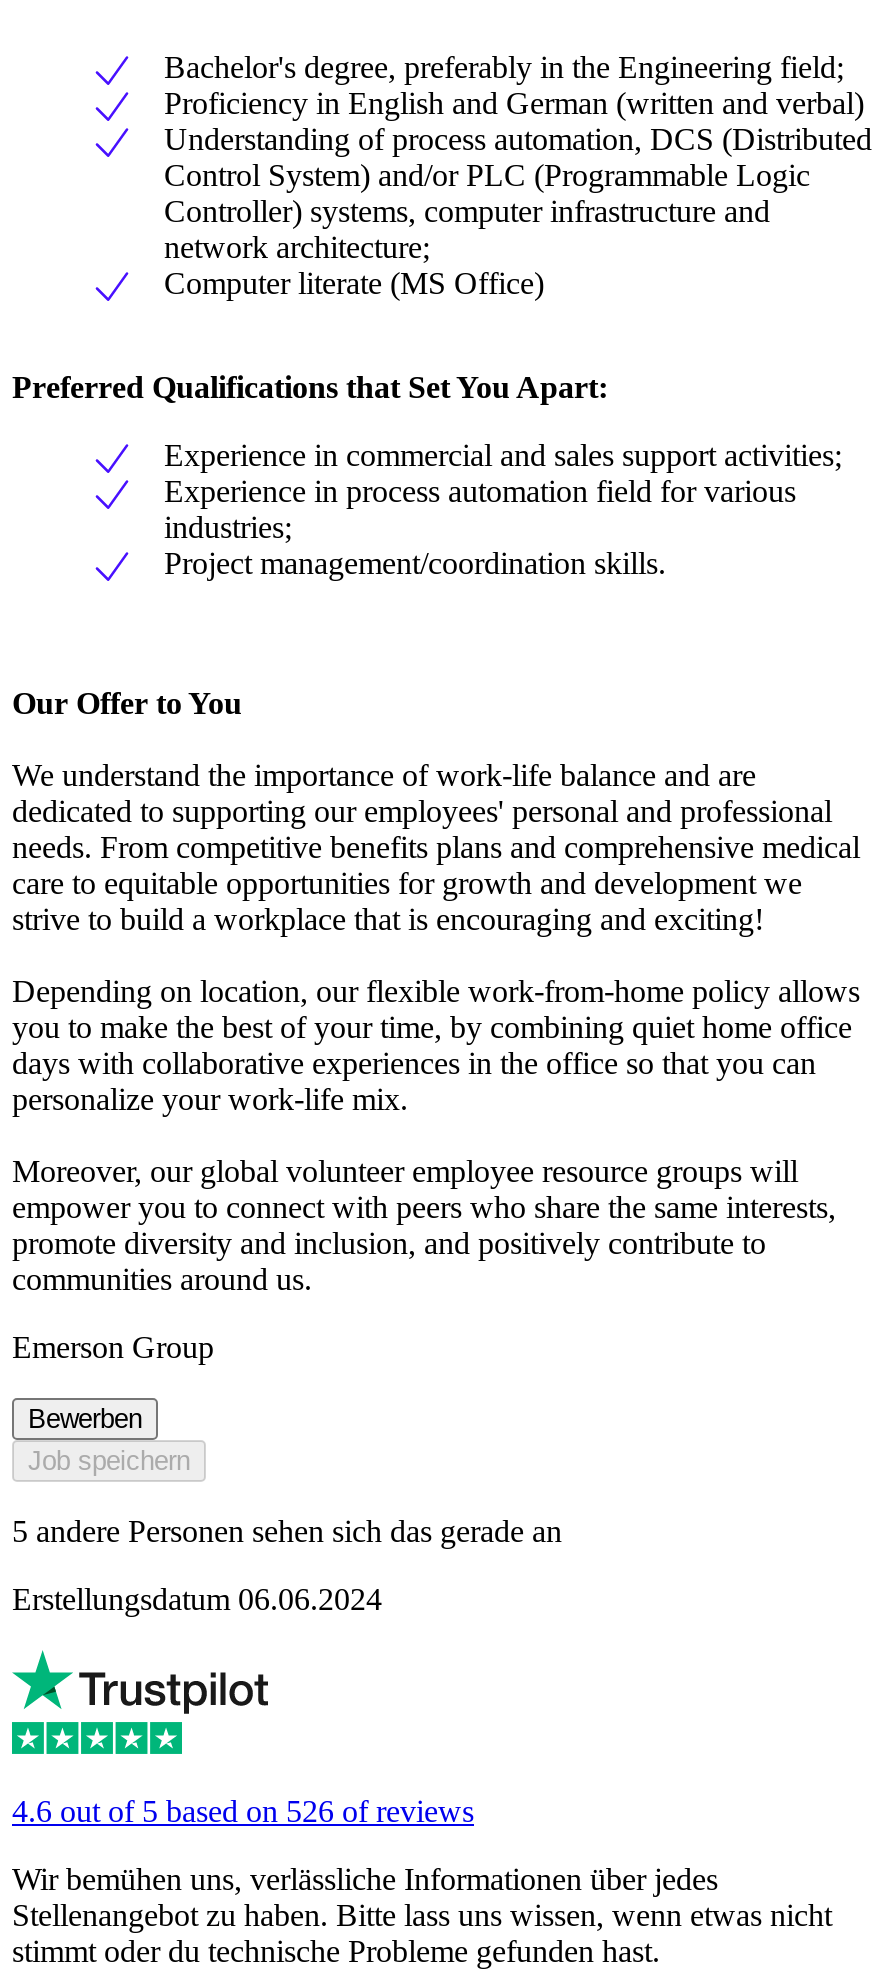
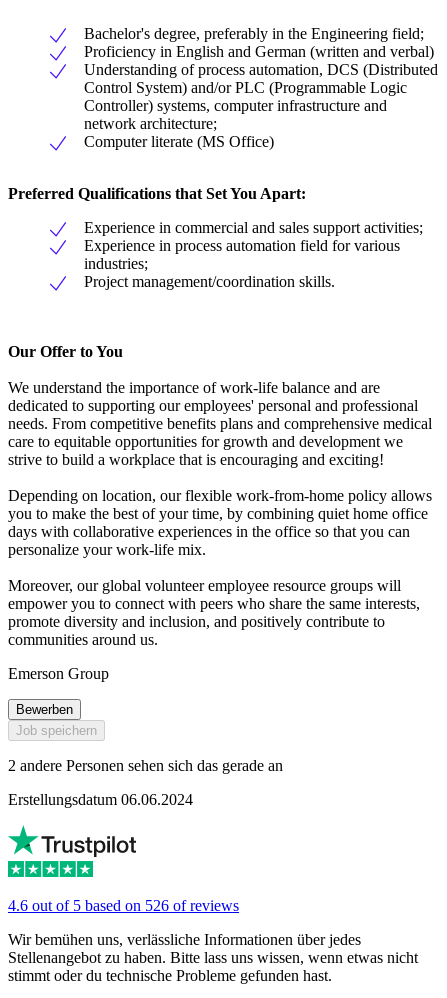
[12,1515,562,1549] 5 andere Personen sehen sich das gerade an -> [8,757,283,774] 2 andere Personen sehen sich das gerade an

